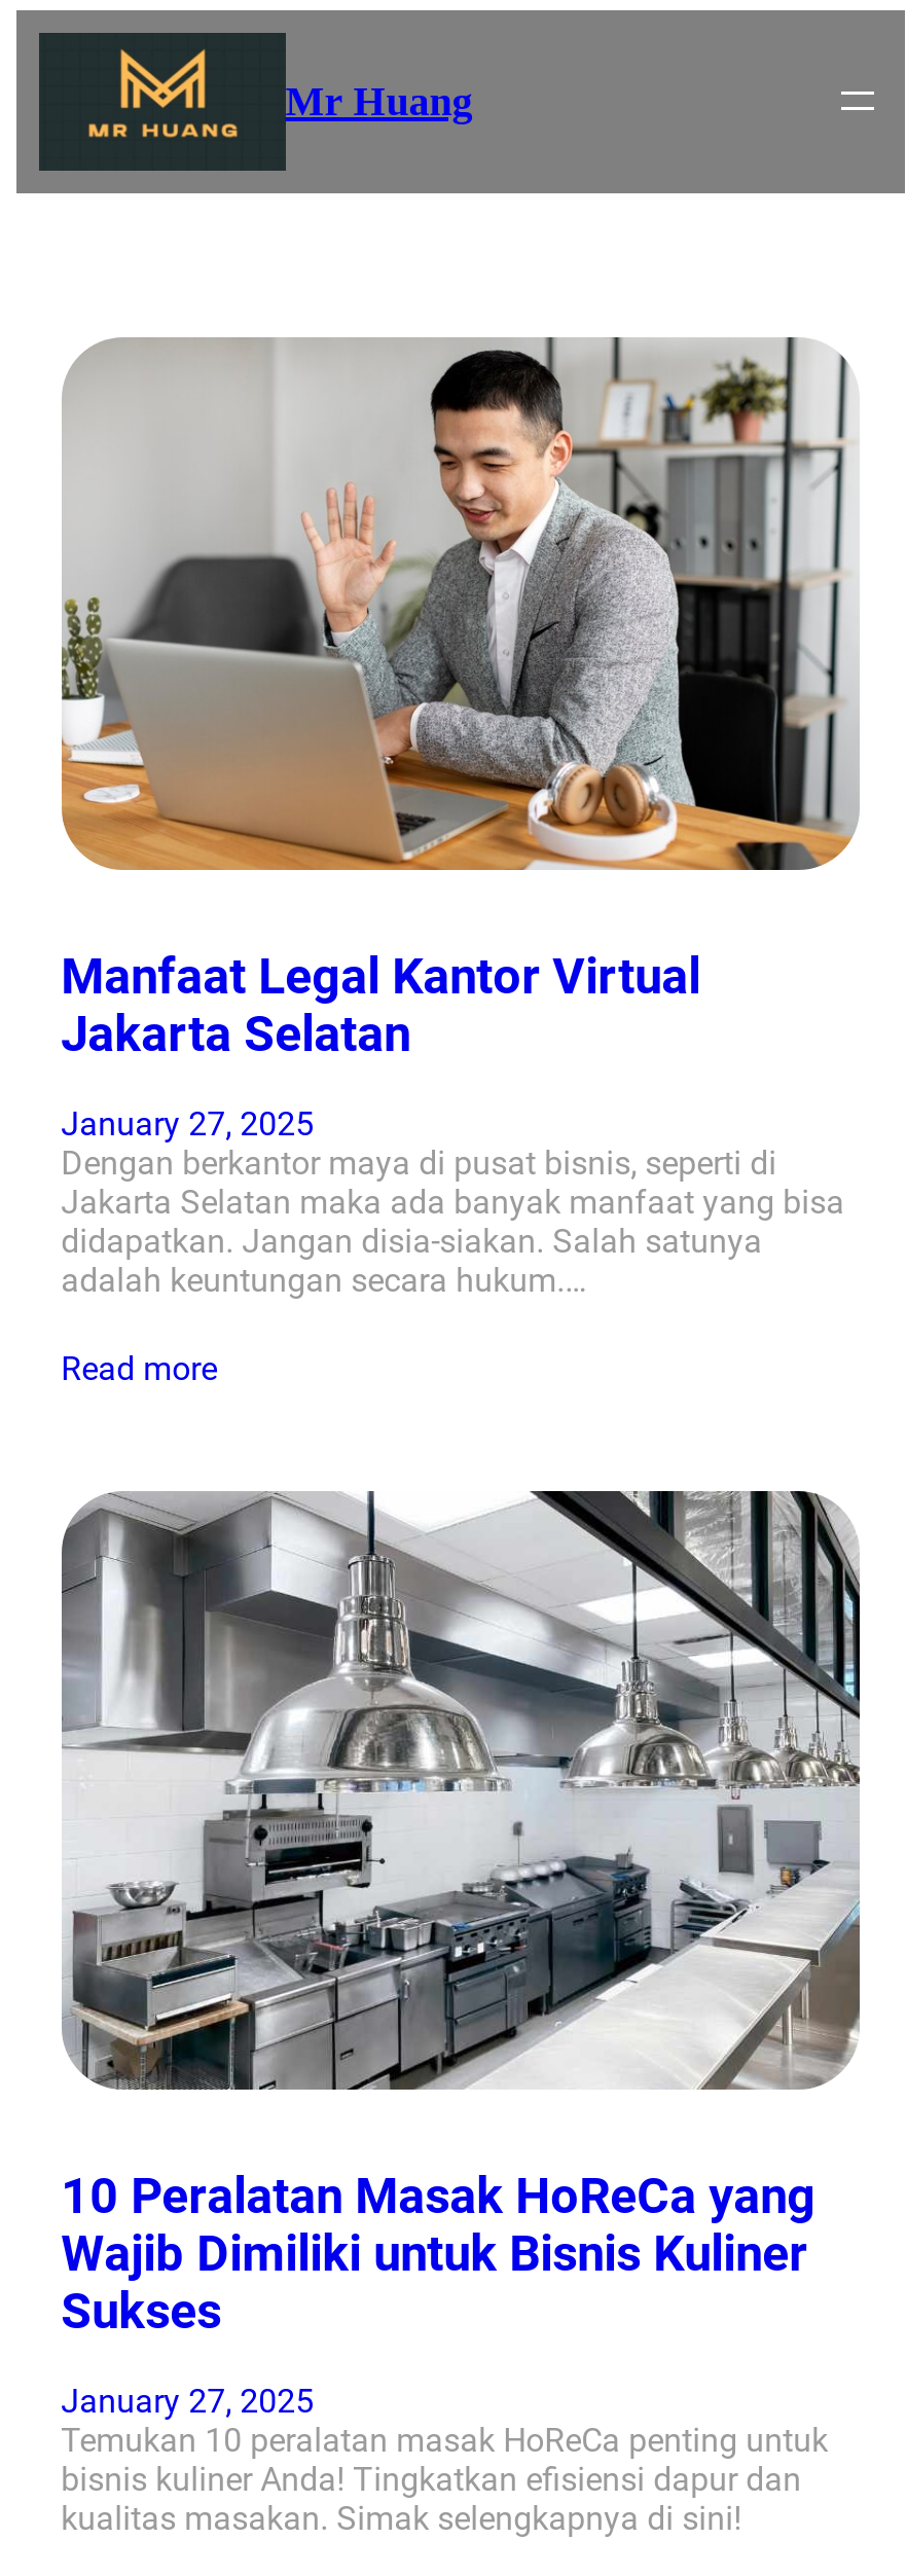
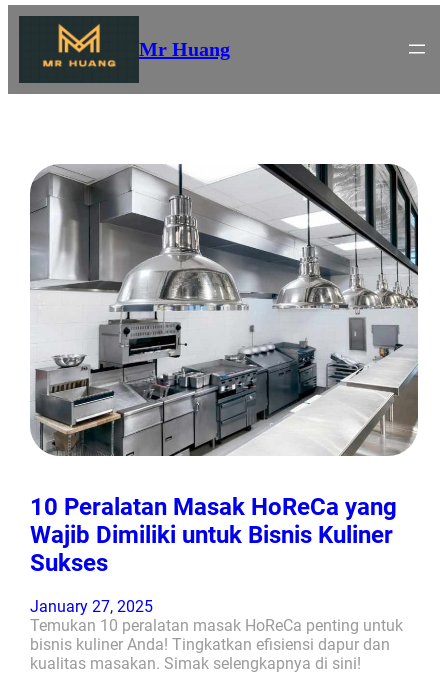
[60,335,858,1388] [image] | Manfaat Legal Kantor Virtual | Jakarta Selatan | January 27, 2025 | Dengan berkantor maya di pusat bisnis, seperti di | Jakarta Selatan maka ada banyak manfaat yang bisa | didapatkan. Jangan disia-siakan. Salah satunya | adalah keuntungan secara hukum.… | Read more -> none

